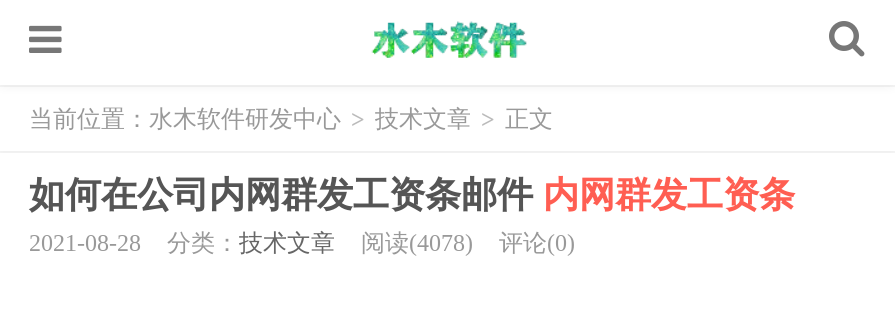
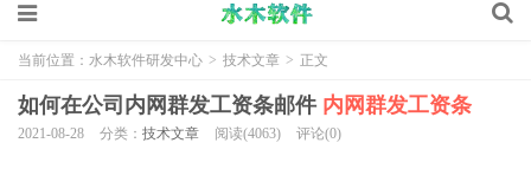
[29,229,575,257] 2021-08-28 分类：技术文章 阅读(4078) 评论(0) -> [18,125,341,142] 2021-08-28 分类：技术文章 阅读(4063) 评论(0)

